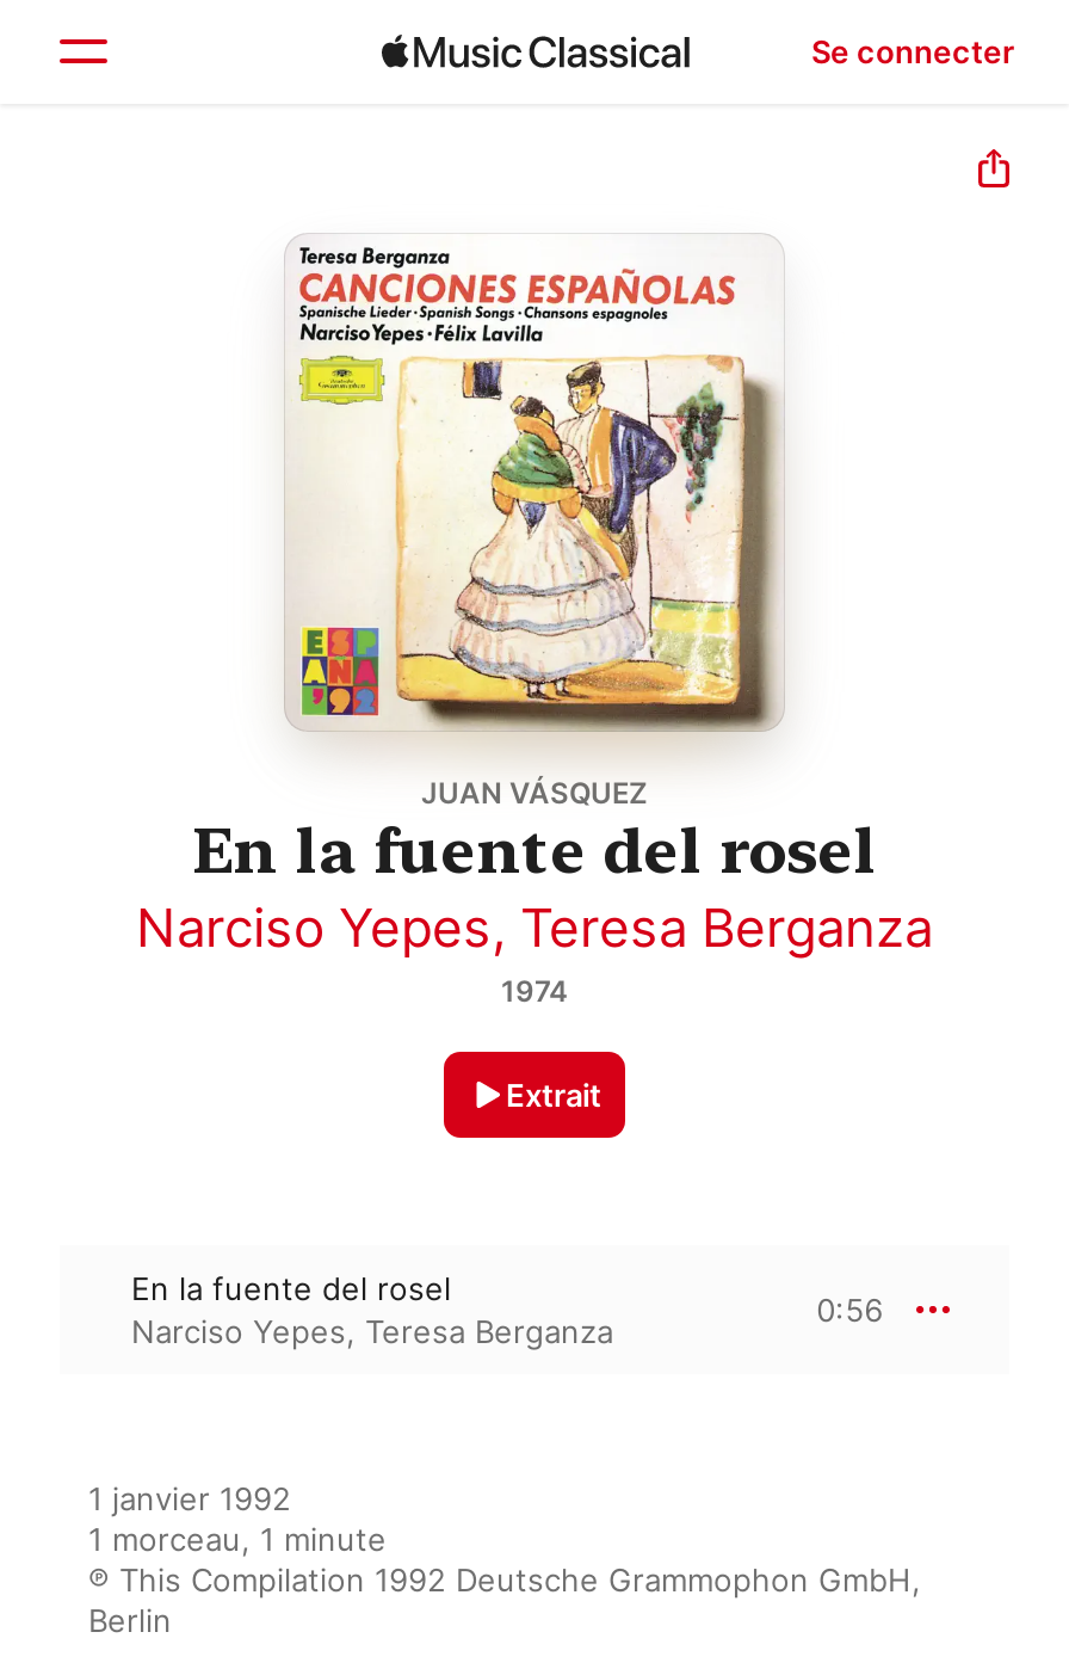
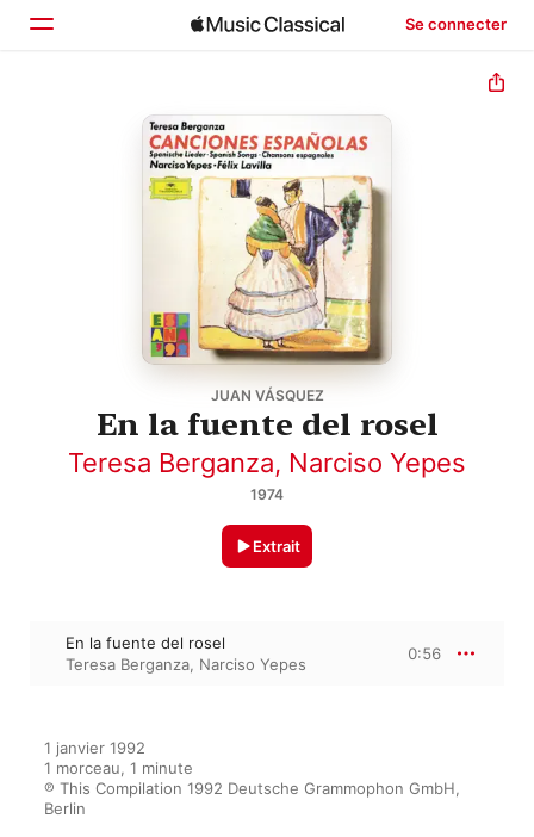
[136,897,933,959] Narciso Yepes, Teresa Berganza -> [68,447,466,478] Teresa Berganza, Narciso Yepes
[131,1313,613,1351] Narciso Yepes, Teresa Berganza -> [66,654,306,673] Teresa Berganza, Narciso Yepes

